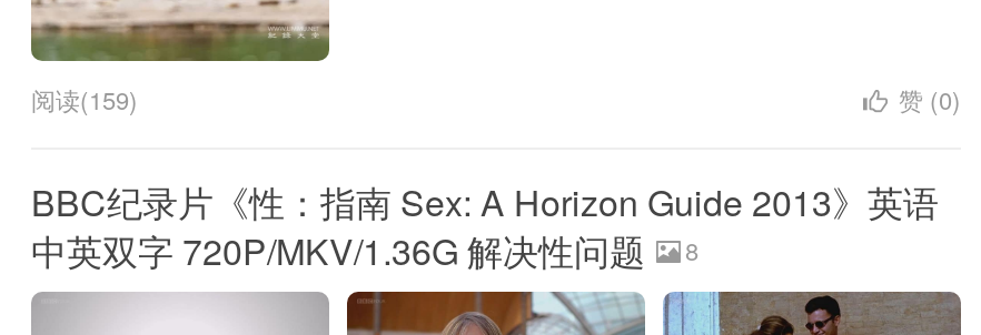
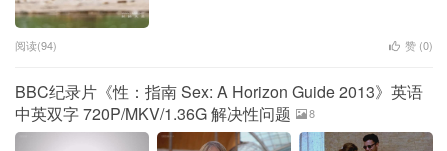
[31,82,138,118] 阅读(159) -> [15,37,57,53] 阅读(94)

